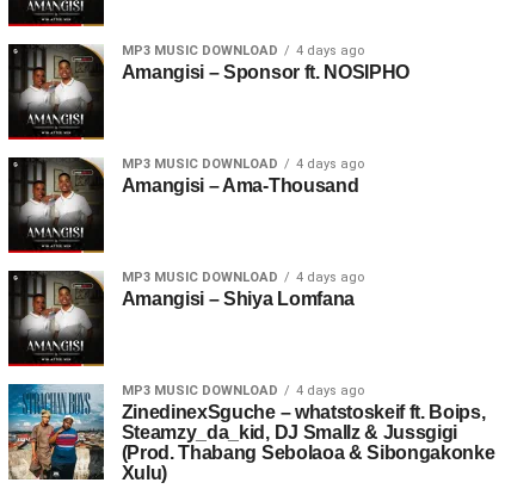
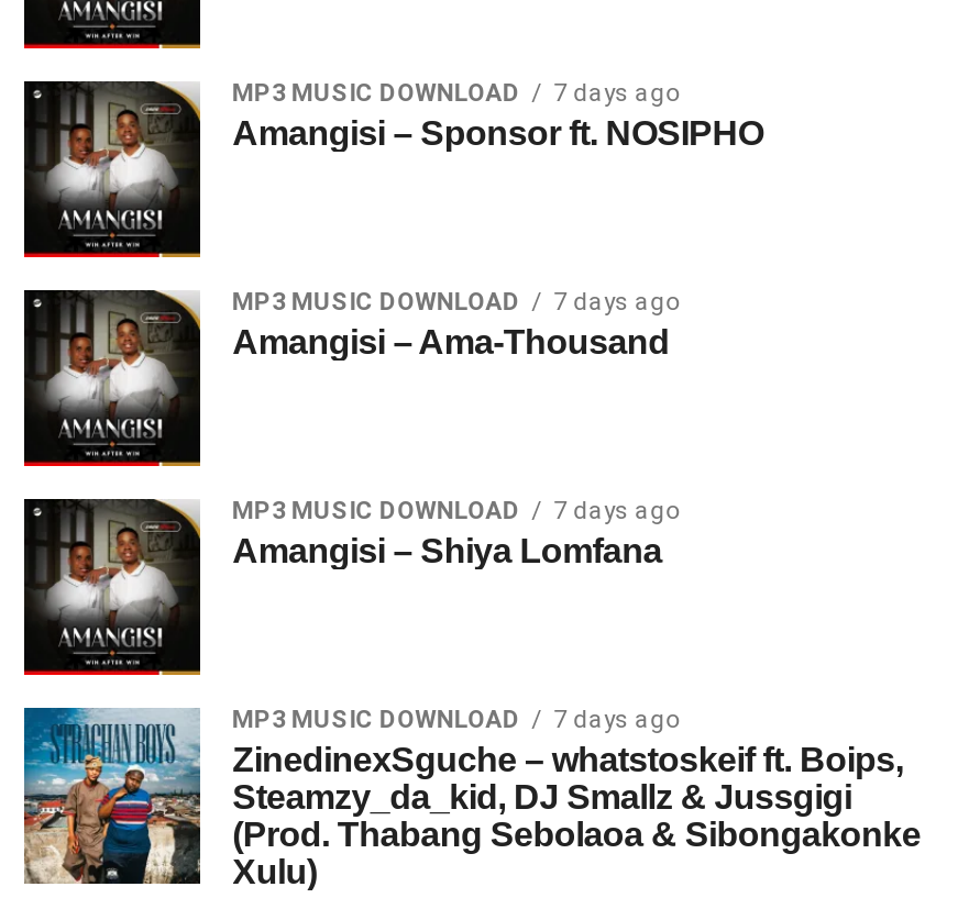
[121,43,364,58] MP3 MUSIC DOWNLOAD 4 days ago -> [233,79,679,108] MP3 MUSIC DOWNLOAD 7 days ago
[121,156,364,172] MP3 MUSIC DOWNLOAD 4 days ago -> [233,288,679,317] MP3 MUSIC DOWNLOAD 7 days ago
[121,270,364,285] MP3 MUSIC DOWNLOAD 4 days ago -> [233,497,679,525] MP3 MUSIC DOWNLOAD 7 days ago
[121,383,364,398] MP3 MUSIC DOWNLOAD 4 days ago -> [233,706,679,734] MP3 MUSIC DOWNLOAD 7 days ago

